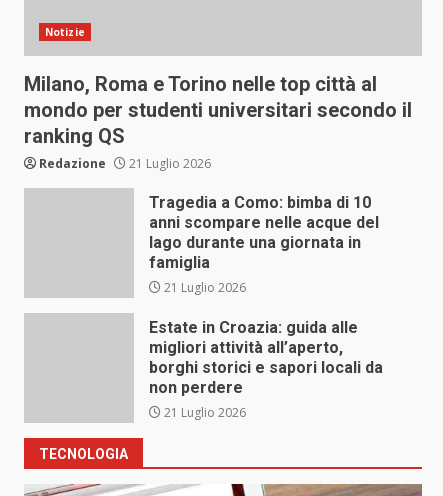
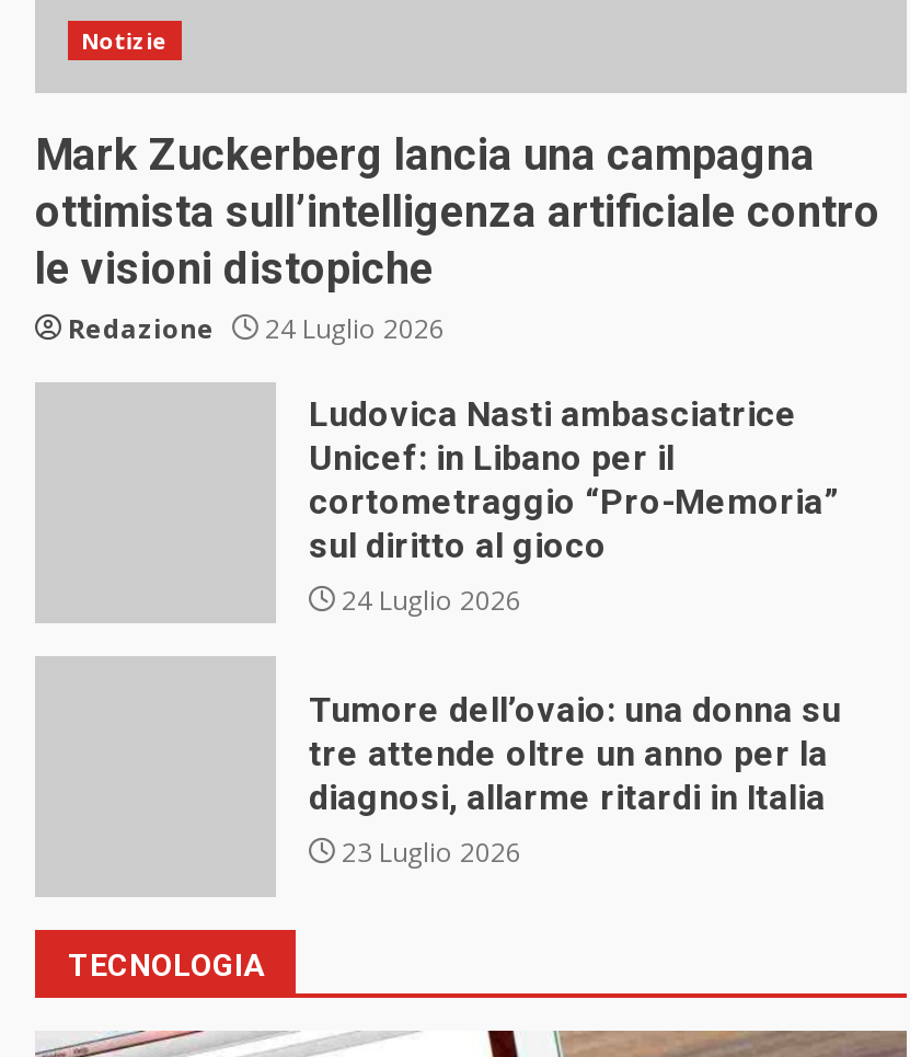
[24,72,412,148] Milano, Roma e Torino nelle top città al | mondo per studenti universitari secondo il | ranking QS -> [35,128,880,294] Mark Zuckerberg lancia una campagna | ottimista sull’intelligenza artificiale contro | le visioni distopiche
[39,155,211,172] Redazione 21 Luglio 2026 -> [68,310,445,347] Redazione 24 Luglio 2026
[149,193,379,296] Tragedia a Como: bimba di 10 | anni scompare nelle acque del | lago durante una giornata in | famiglia | 21 Luglio 2026 -> [309,394,839,620] Ludovica Nasti ambasciatrice | Unicef: in Libano per il | cortometraggio “Pro-Memoria” | sul diritto al gioco | 24 Luglio 2026
[149,318,383,421] Estate in Croazia: guida alle | migliori attività all’aperto, | borghi storici e sapori locali da | non perdere | 21 Luglio 2026 -> [309,690,841,871] Tumore dell’ovaio: una donna su | tre attende oltre un anno per la | diagnosi, allarme ritardi in Italia | 23 Luglio 2026

